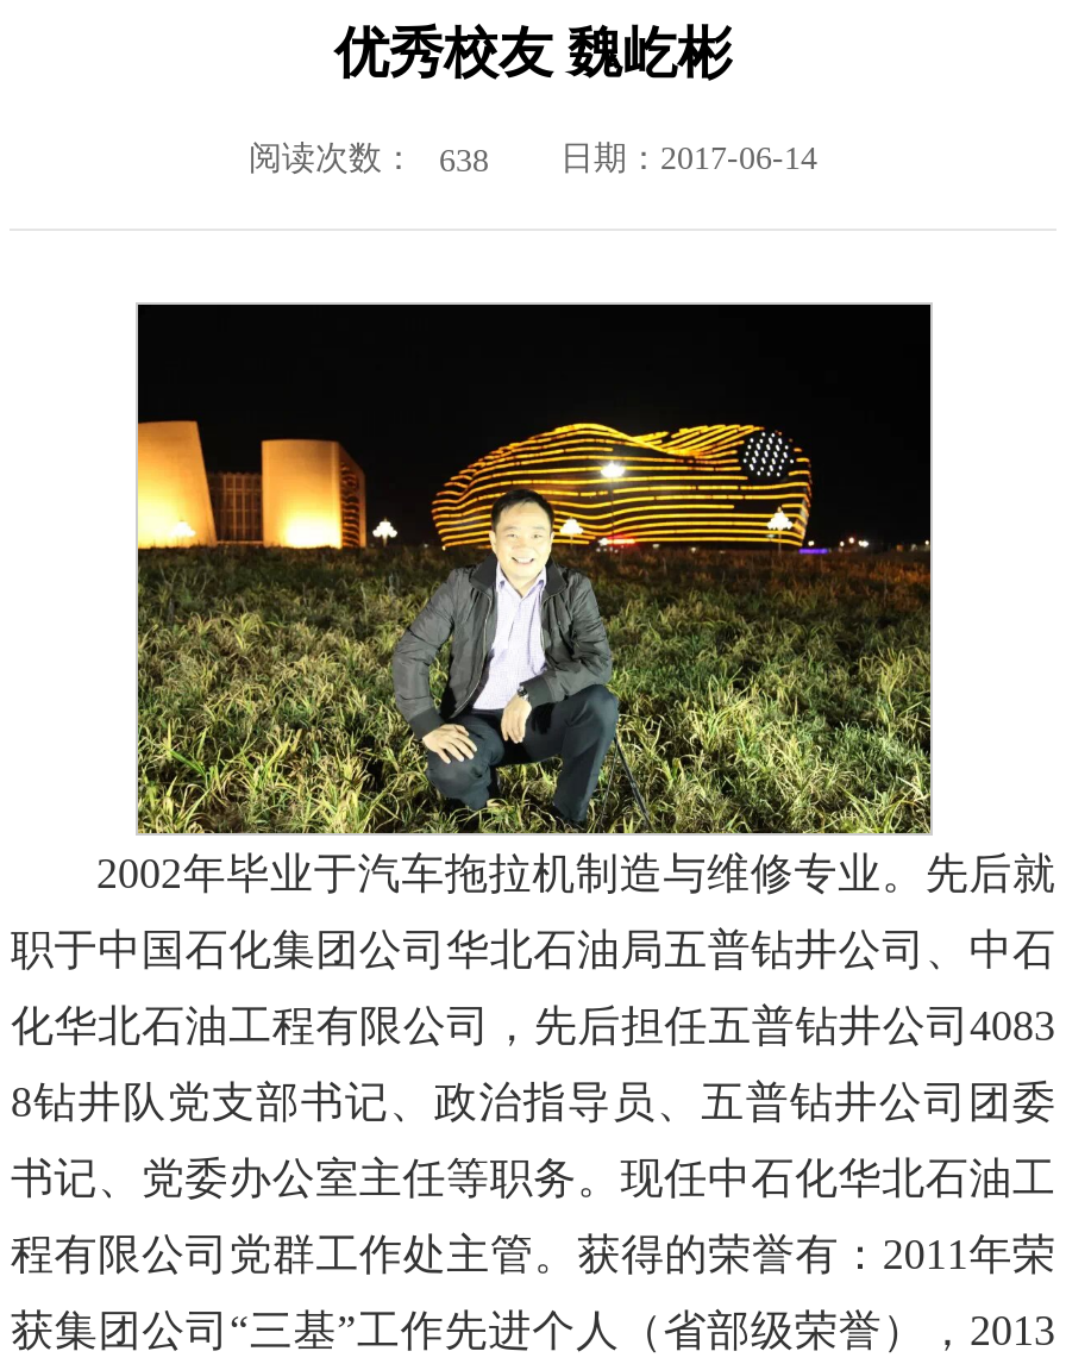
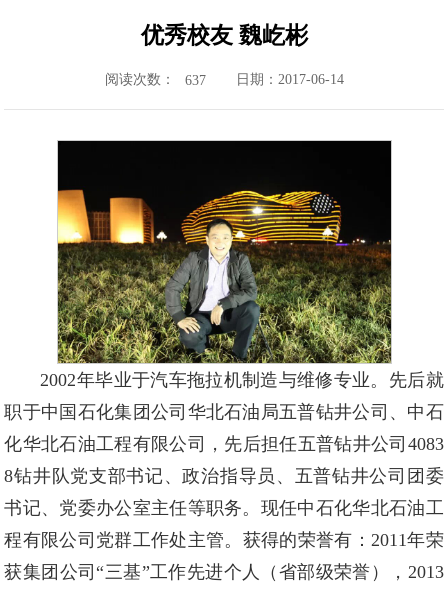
[249,140,817,178] 阅读次数： 638 日期：2017-06-14 -> [104,72,343,88] 阅读次数： 637 日期：2017-06-14

